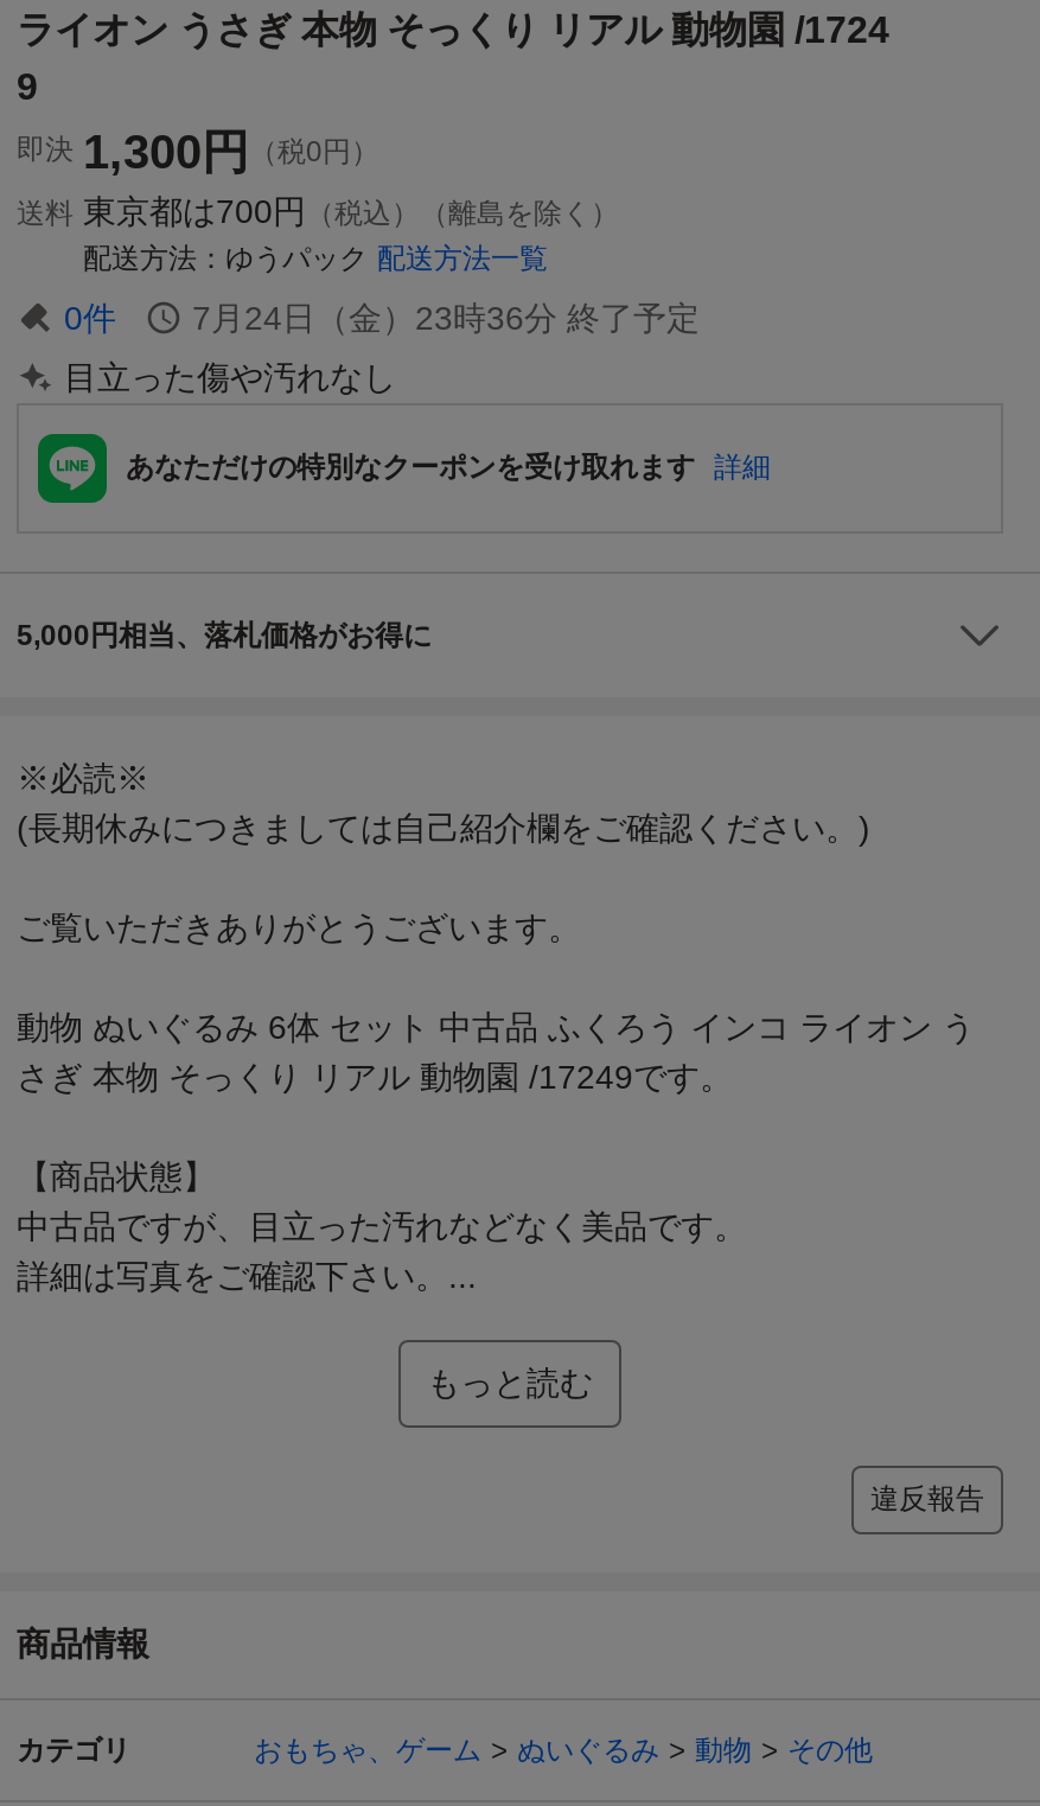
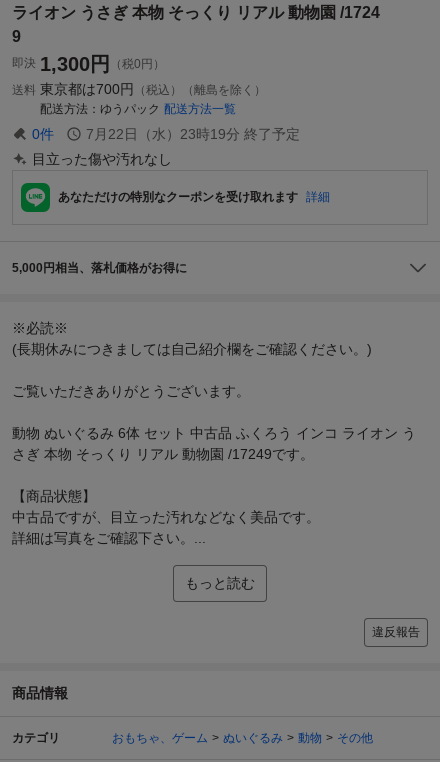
[192,299,700,337] 7月24日（金）23時36分 終了予定 -> [86,126,300,142] 7月22日（水）23時19分 終了予定

